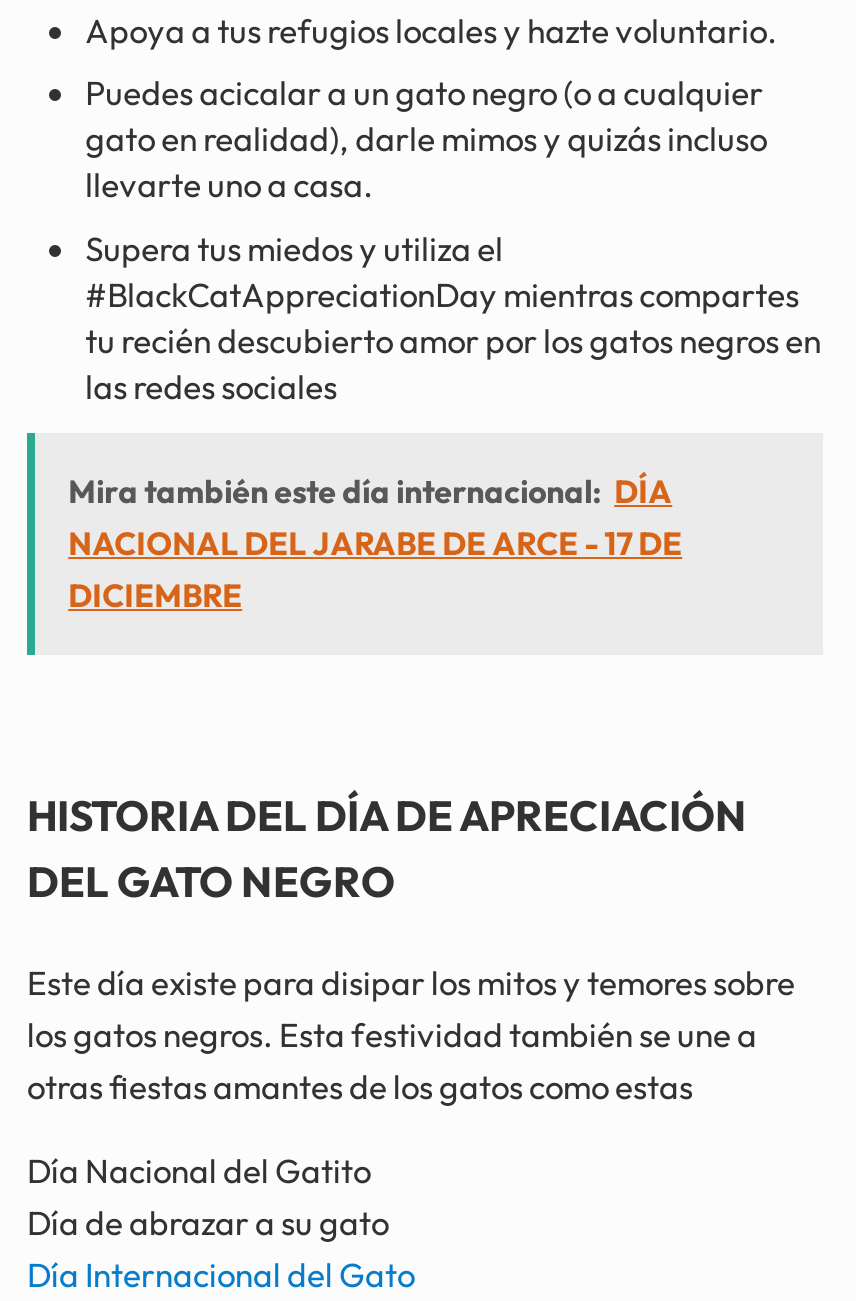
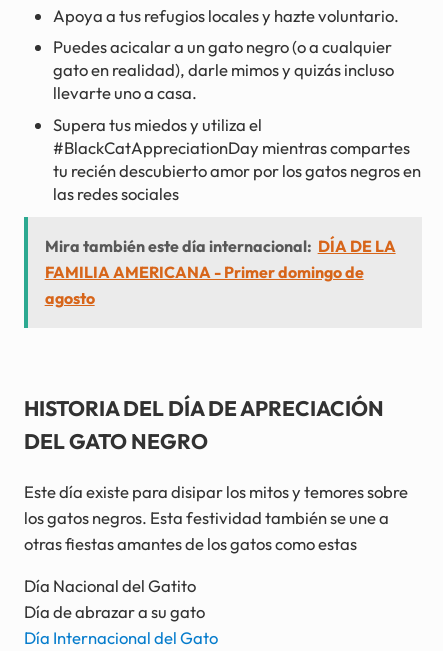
[68,472,682,616] Mira también este día internacional: DÍA | NACIONAL DEL JARABE DE ARCE - 17 DE | DICIEMBRE -> [45,236,396,308] Mira también este día internacional: DÍA DE LA | FAMILIA AMERICANA - Primer domingo de | agosto

